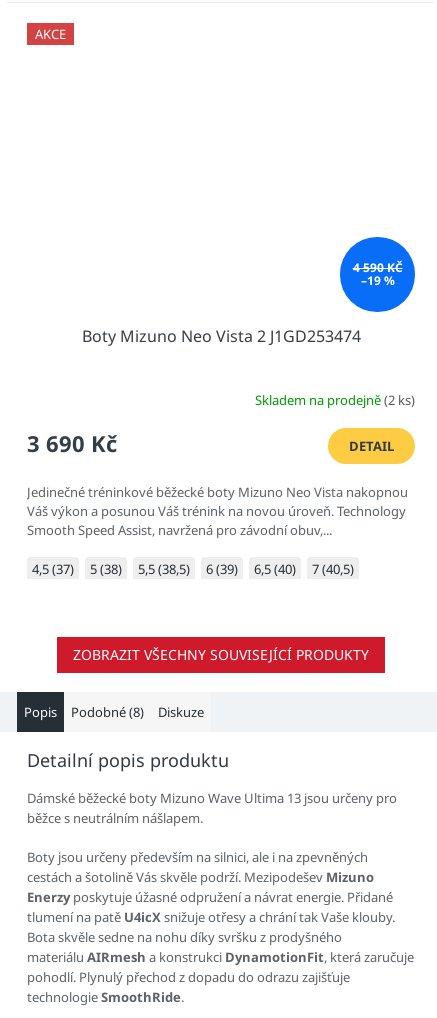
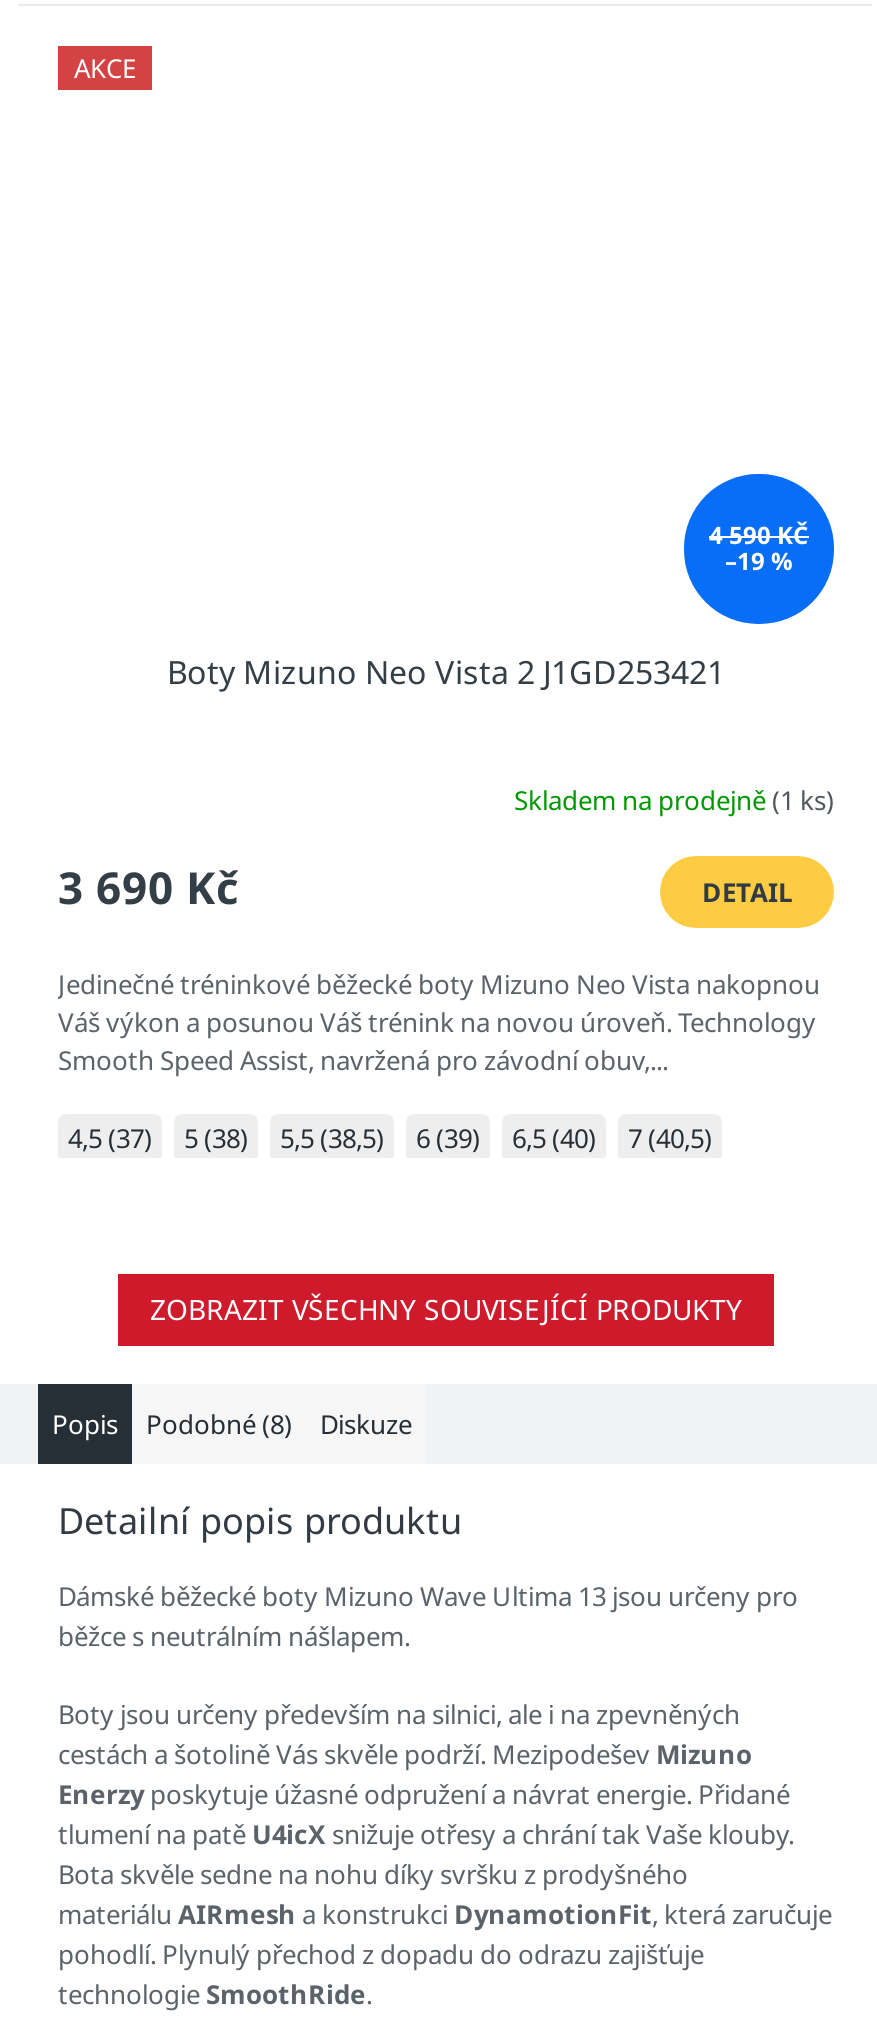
[81,325,360,347] Boty Mizuno Neo Vista 2 J1GD253474 -> [167,650,725,694] Boty Mizuno Neo Vista 2 J1GD253421
[255,391,415,409] Skladem na prodejně (2 ks) -> [514,781,834,817] Skladem na prodejně (1 ks)

